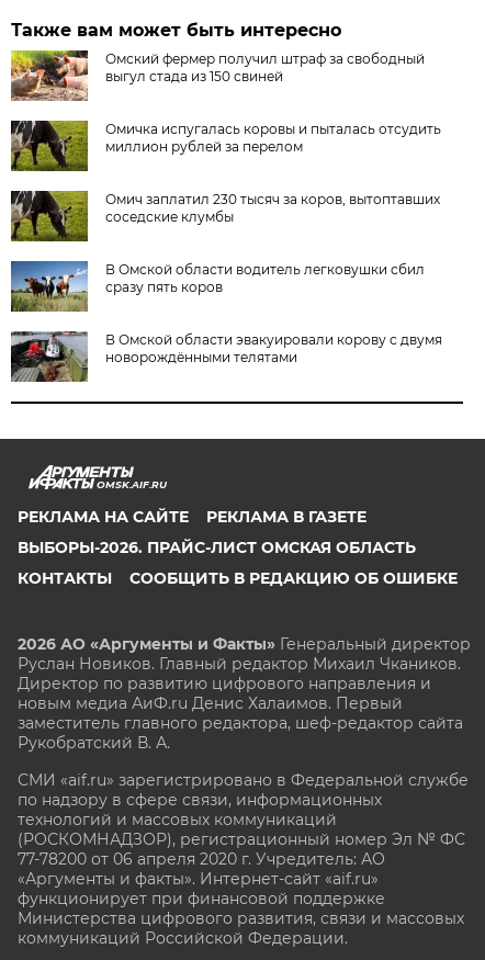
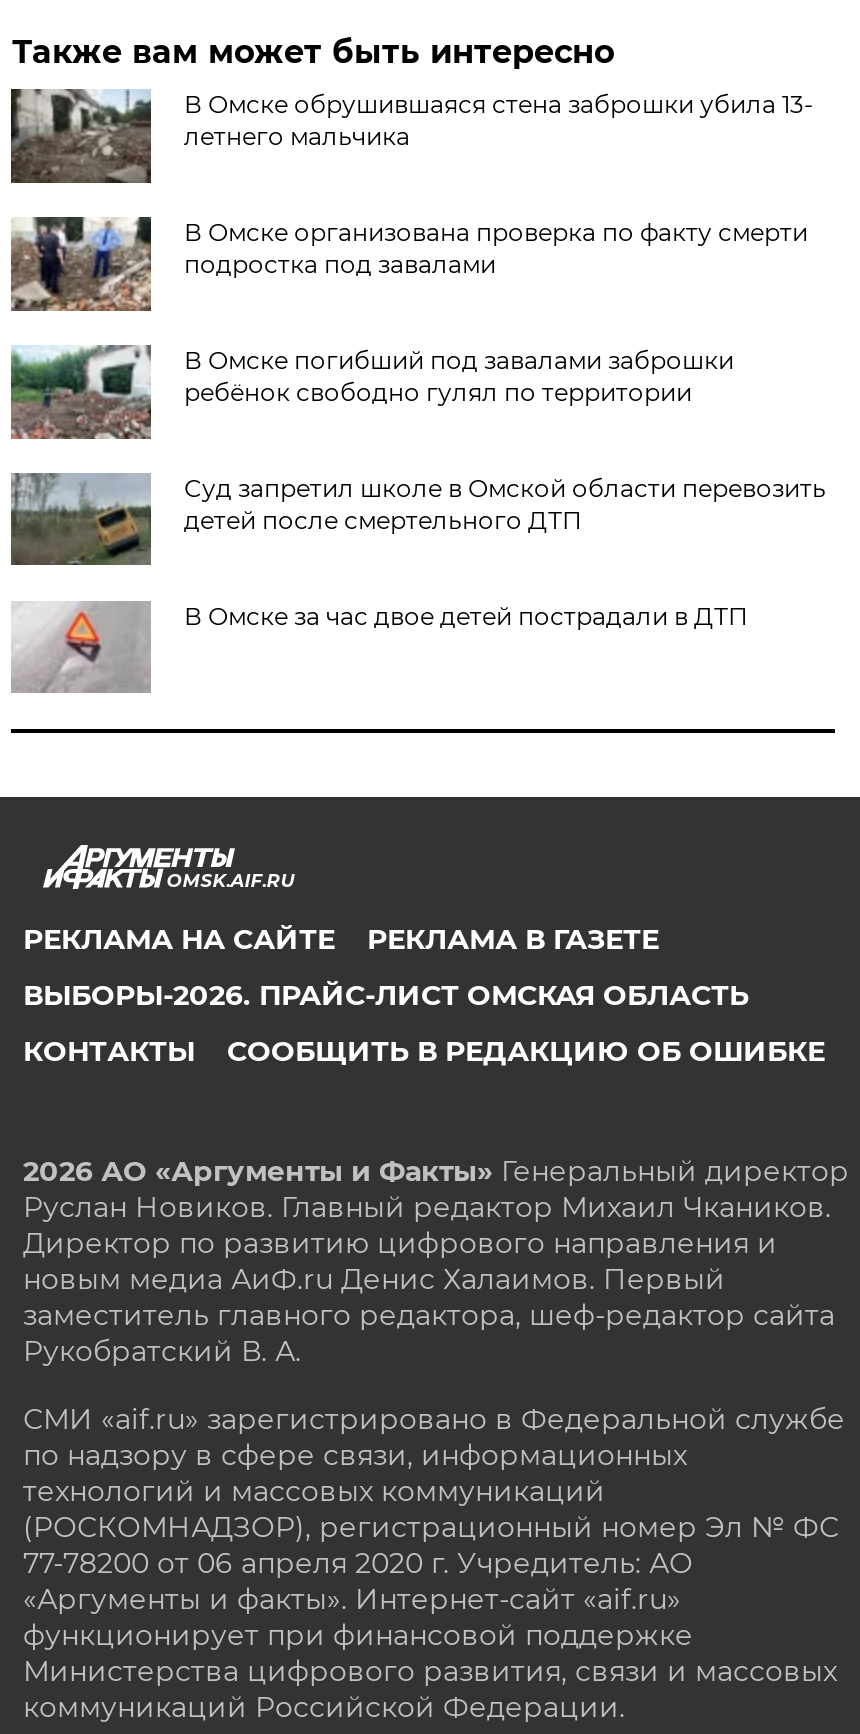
[10,49,425,102] [image] | Омский фермер получил штраф за свободный | выгул стада из 150 свиней -> [9,87,814,185] [image] | В Омске обрушившаяся стена заброшки убила 13- | летнего мальчика
[10,120,442,172] [image] | Омичка испугалась коровы и пыталась отсудить | миллион рублей за перелом -> [11,215,808,313] [image] | В Омске организована проверка по факту смерти | подростка под завалами
[10,190,440,242] [image] | Омич заплатил 230 тысяч за коров, вытоптавших | соседские клумбы -> [9,343,734,441] [image] | В Омске погибший под завалами заброшки | ребёнок свободно гулял по территории
[10,260,425,312] [image] | В Омской области водитель легковушки сбил | сразу пять коров -> [9,471,826,567] [image] | Суд запретил школе в Омской области перевозить | детей после смертельного ДТП
[10,330,443,382] [image] | В Омской области эвакуировали корову с двумя | новорождёнными телятами -> [11,601,748,693] [image] | В Омске за час двое детей пострадали в ДТП

